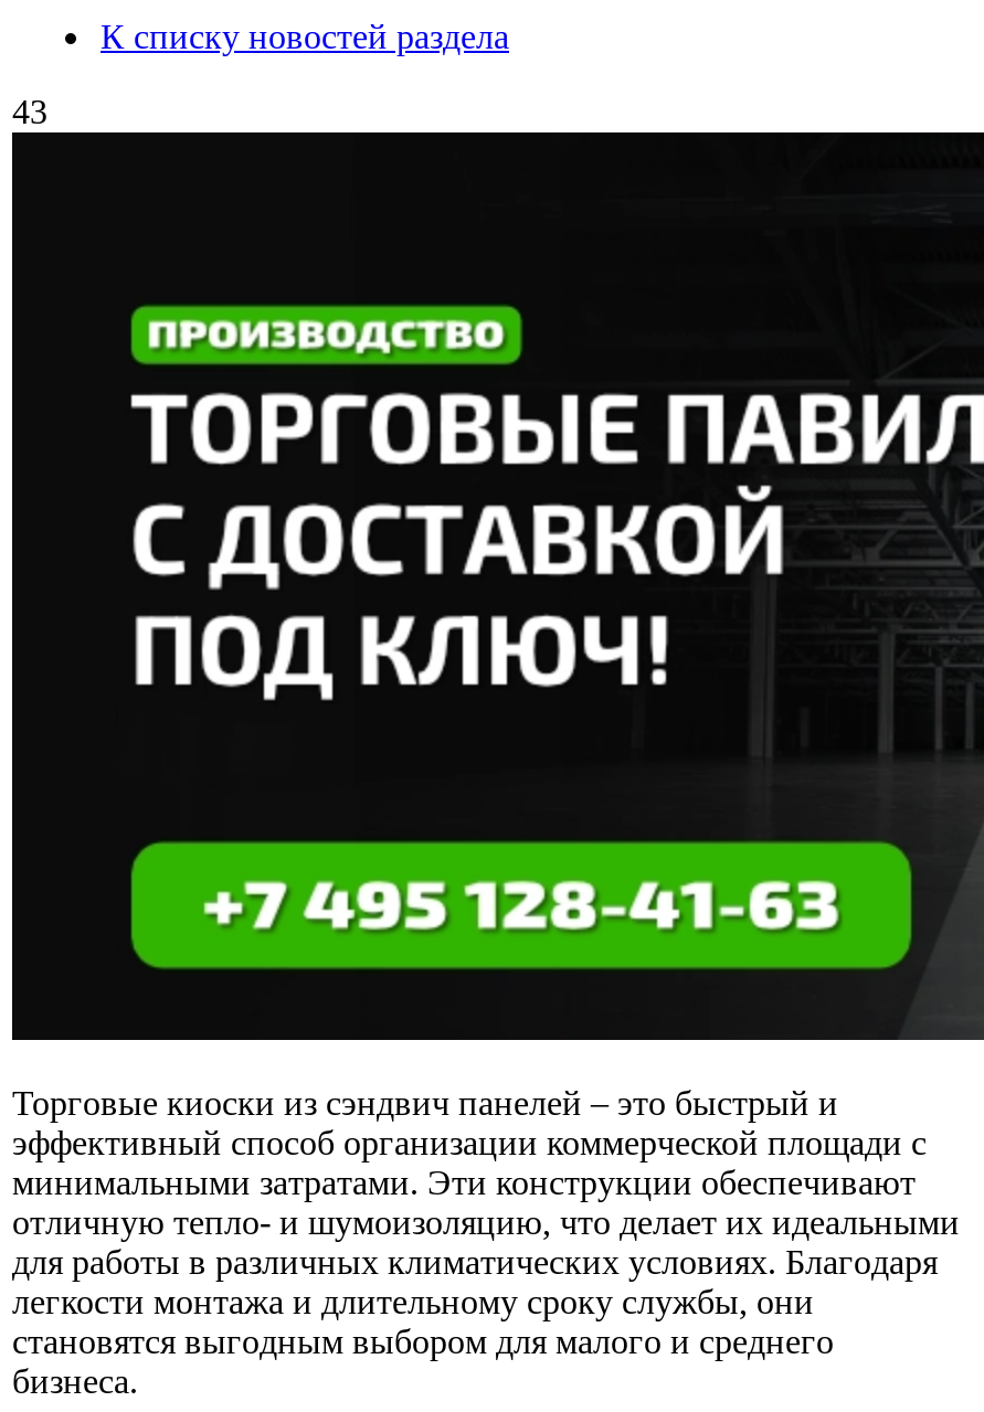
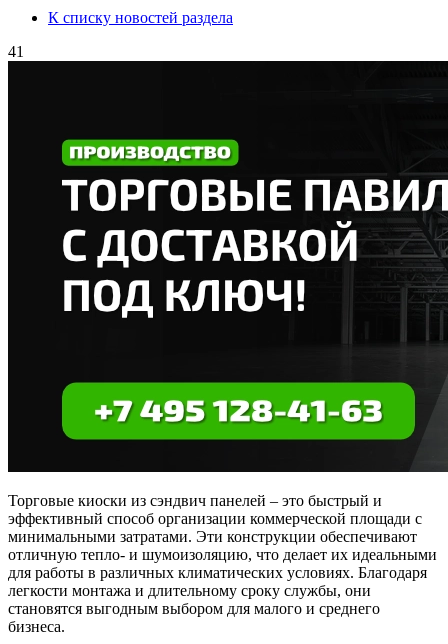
[12,93,47,130] 43 -> [8,43,24,60] 41

